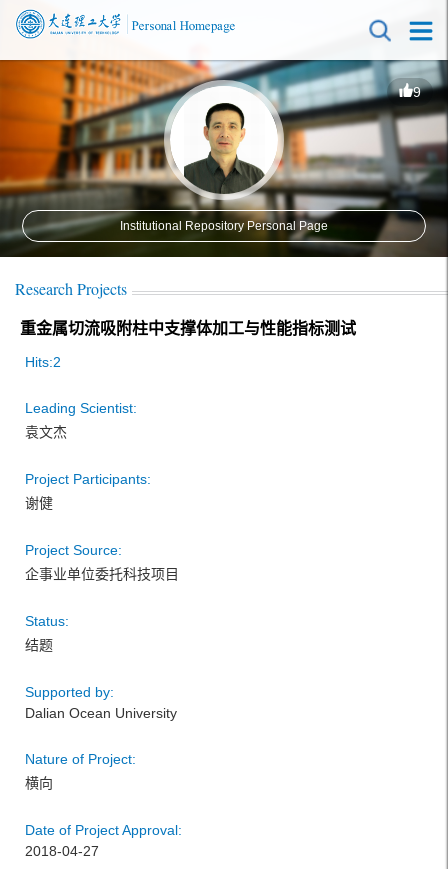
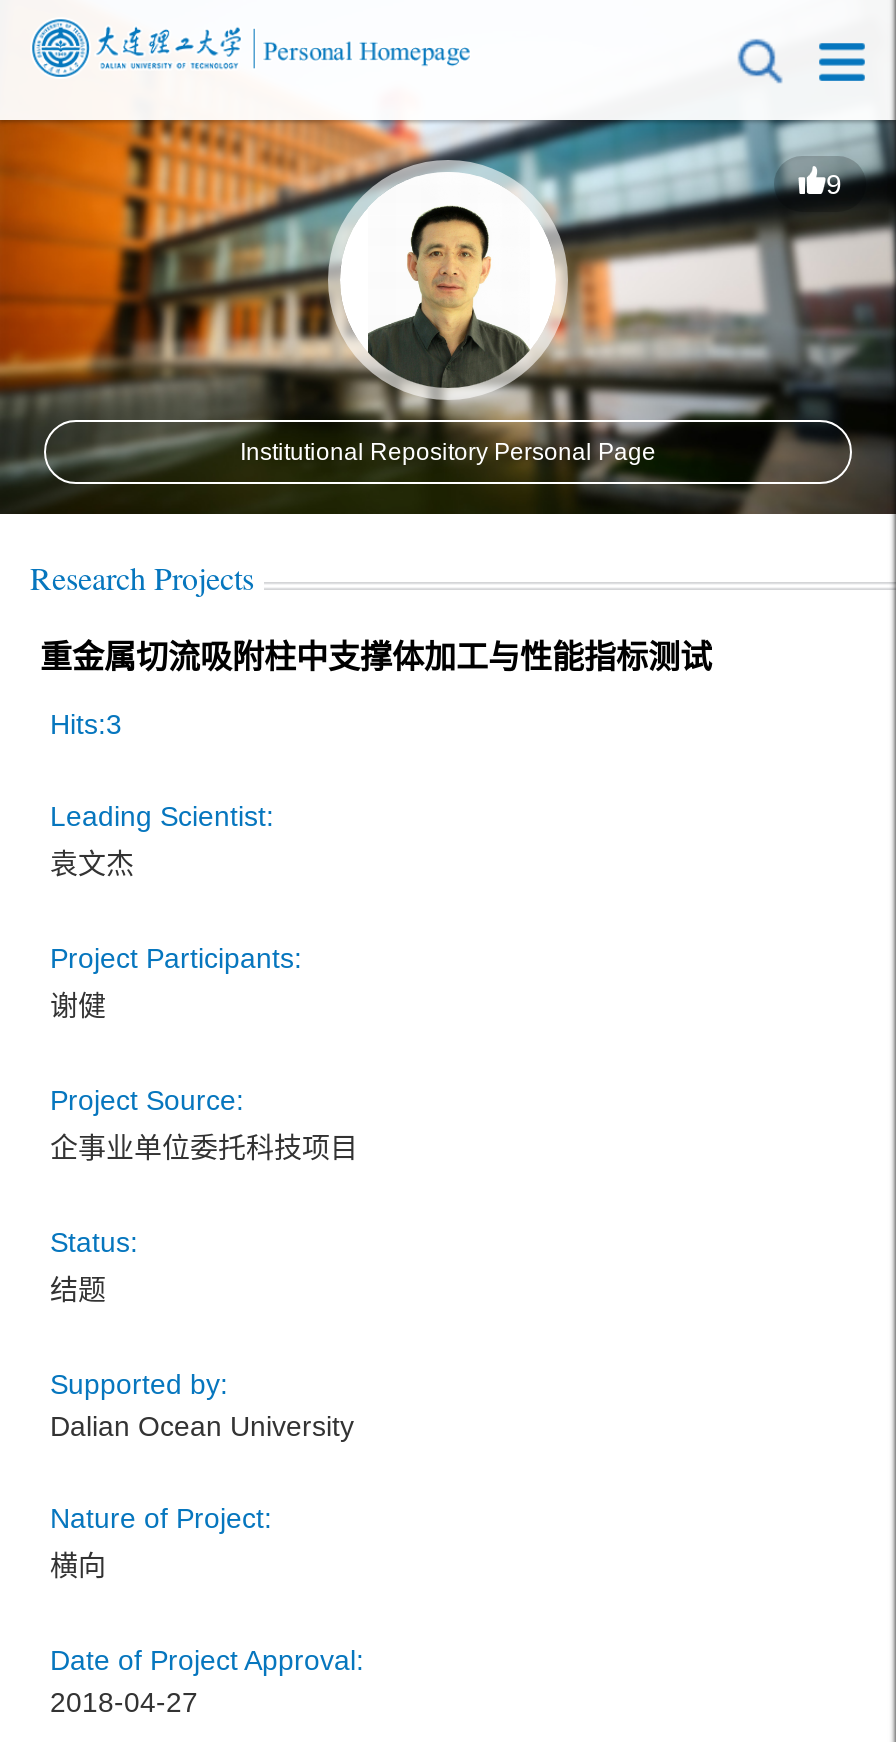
[25,354,61,370] Hits:2 -> [50,708,122,740] Hits:3

